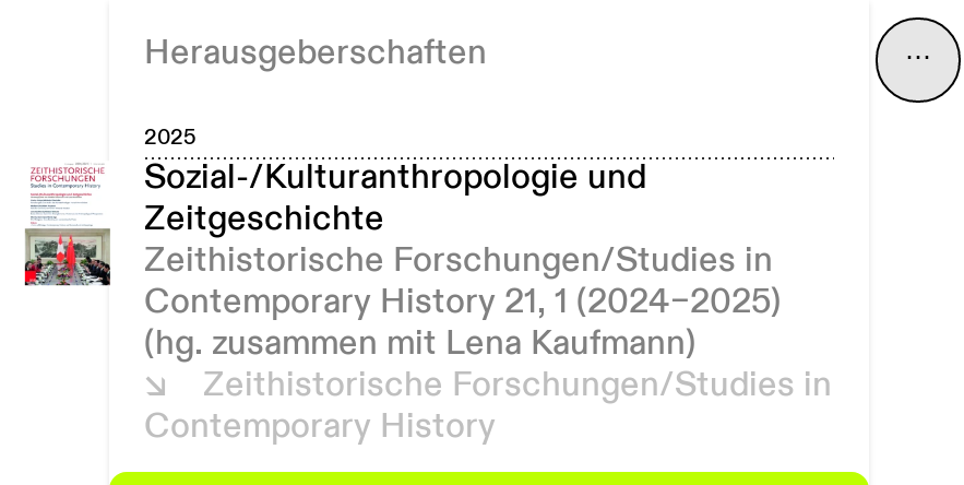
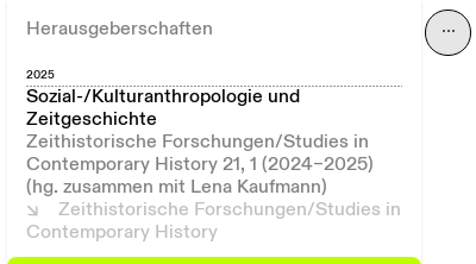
[22,166,114,288] [image] -> none

